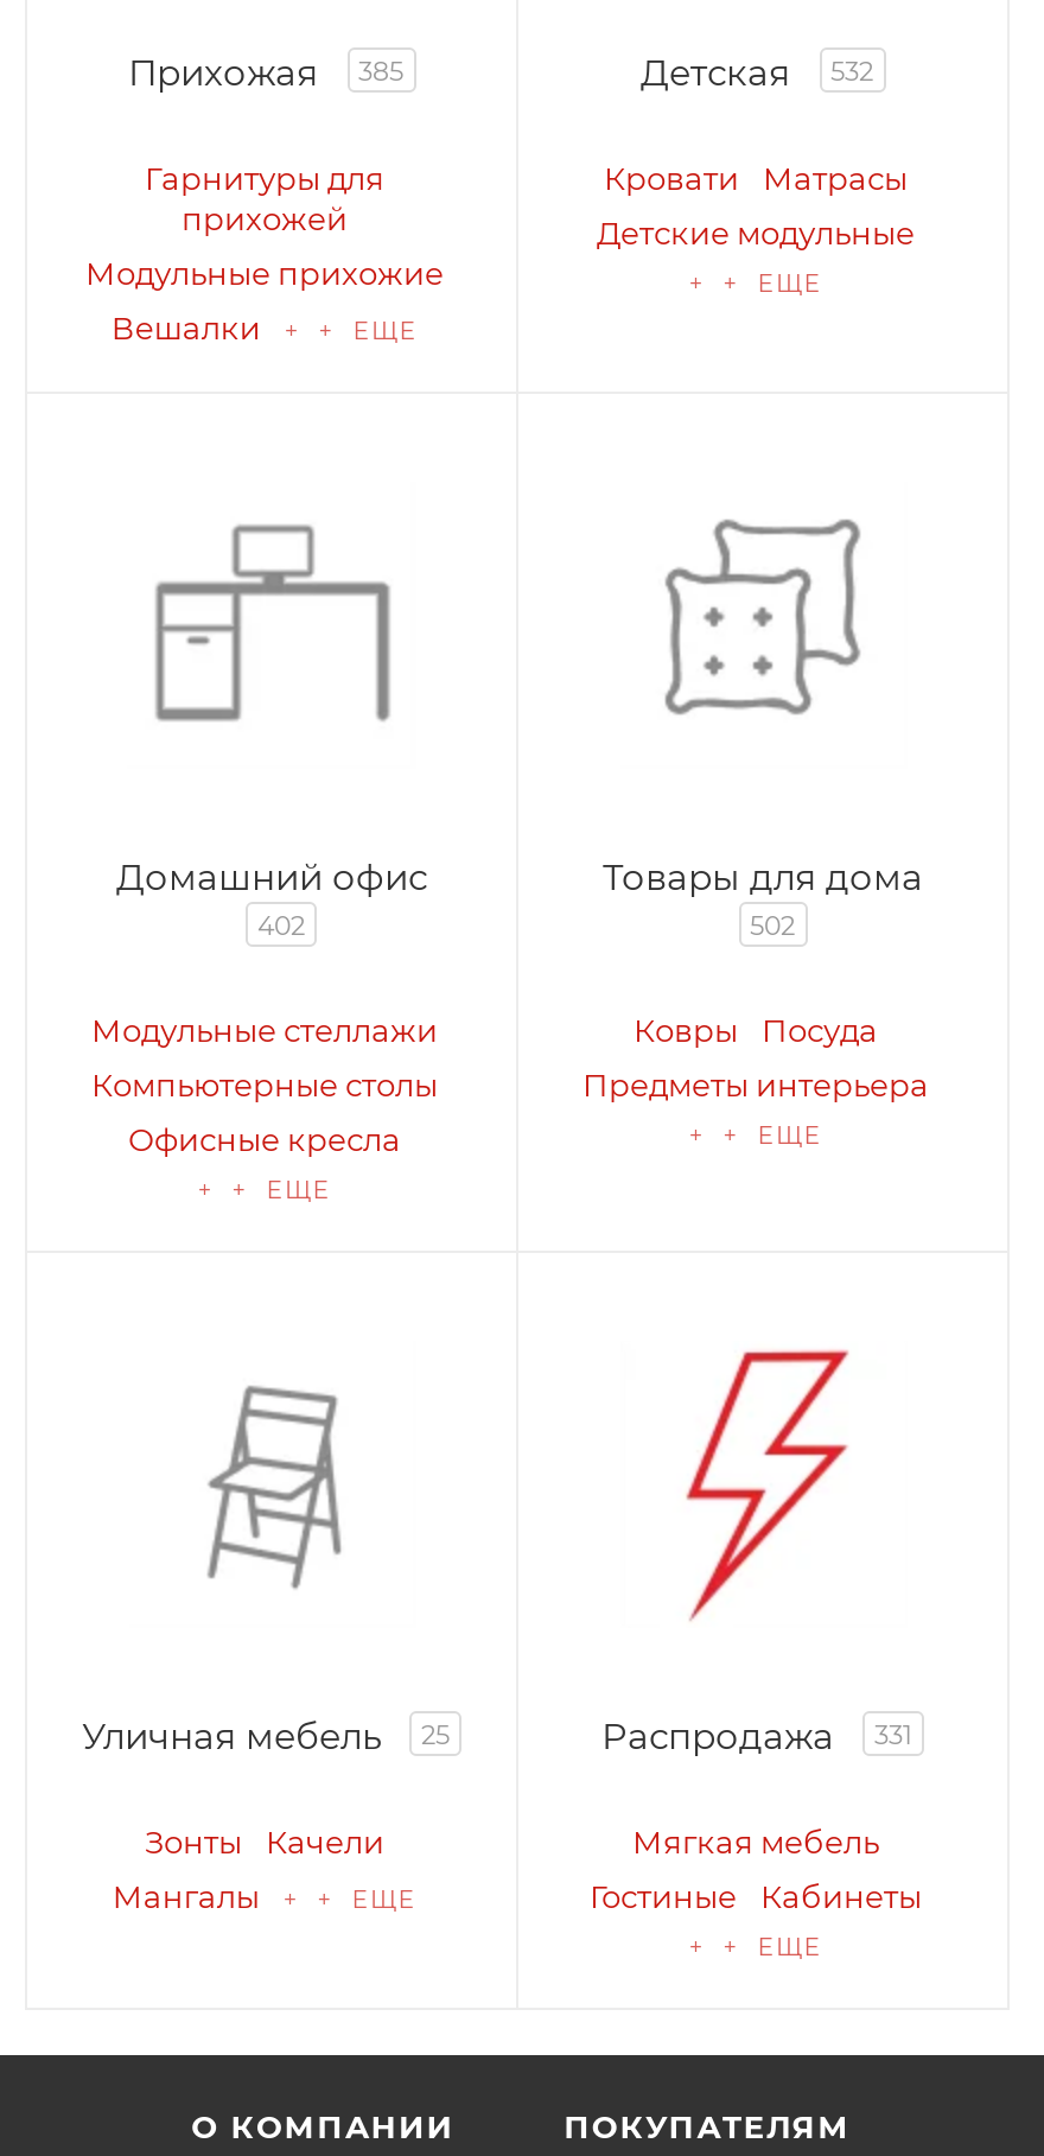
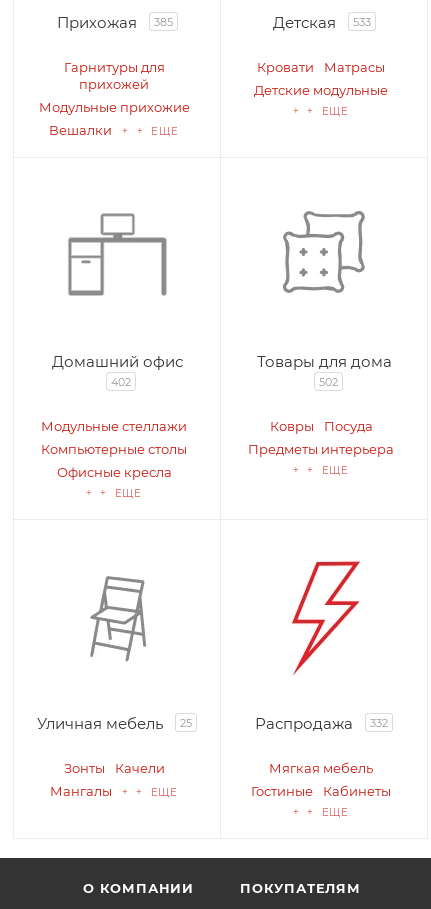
[641,50,873,95] Детская 532 -> [272,13,370,32] Детская 533
[601,1713,912,1758] Распродажа 331 -> [255,714,388,733] Распродажа 332

